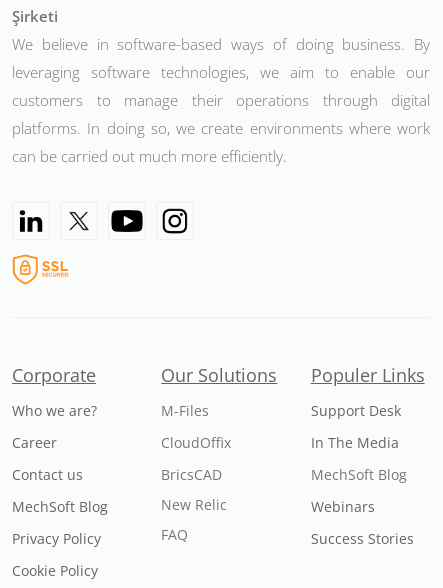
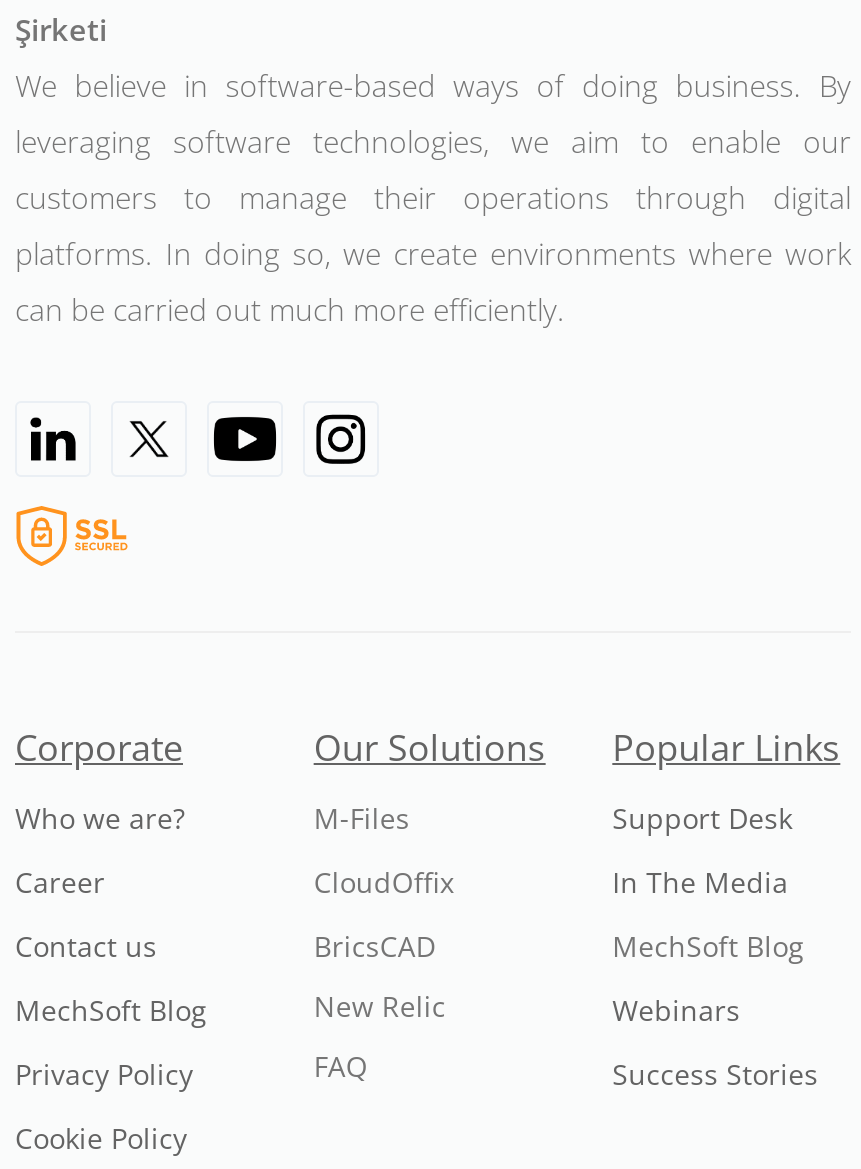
[311,363,425,387] Populer Links -> [612,724,840,772] Popular Links

